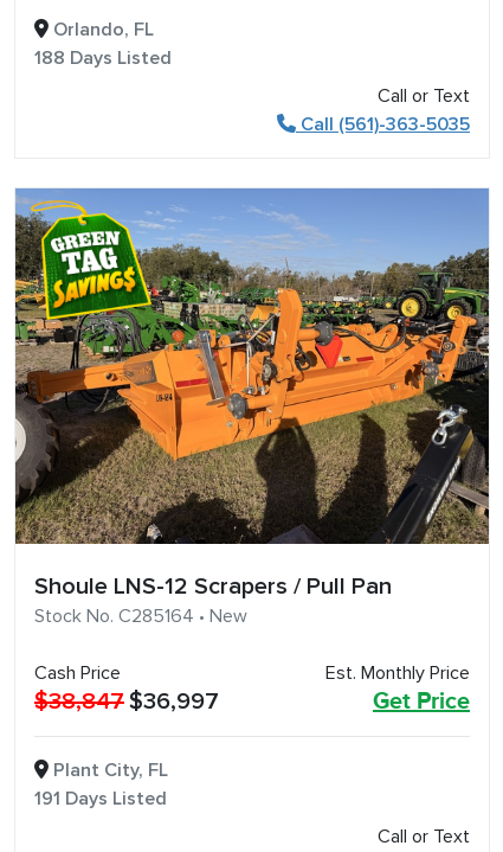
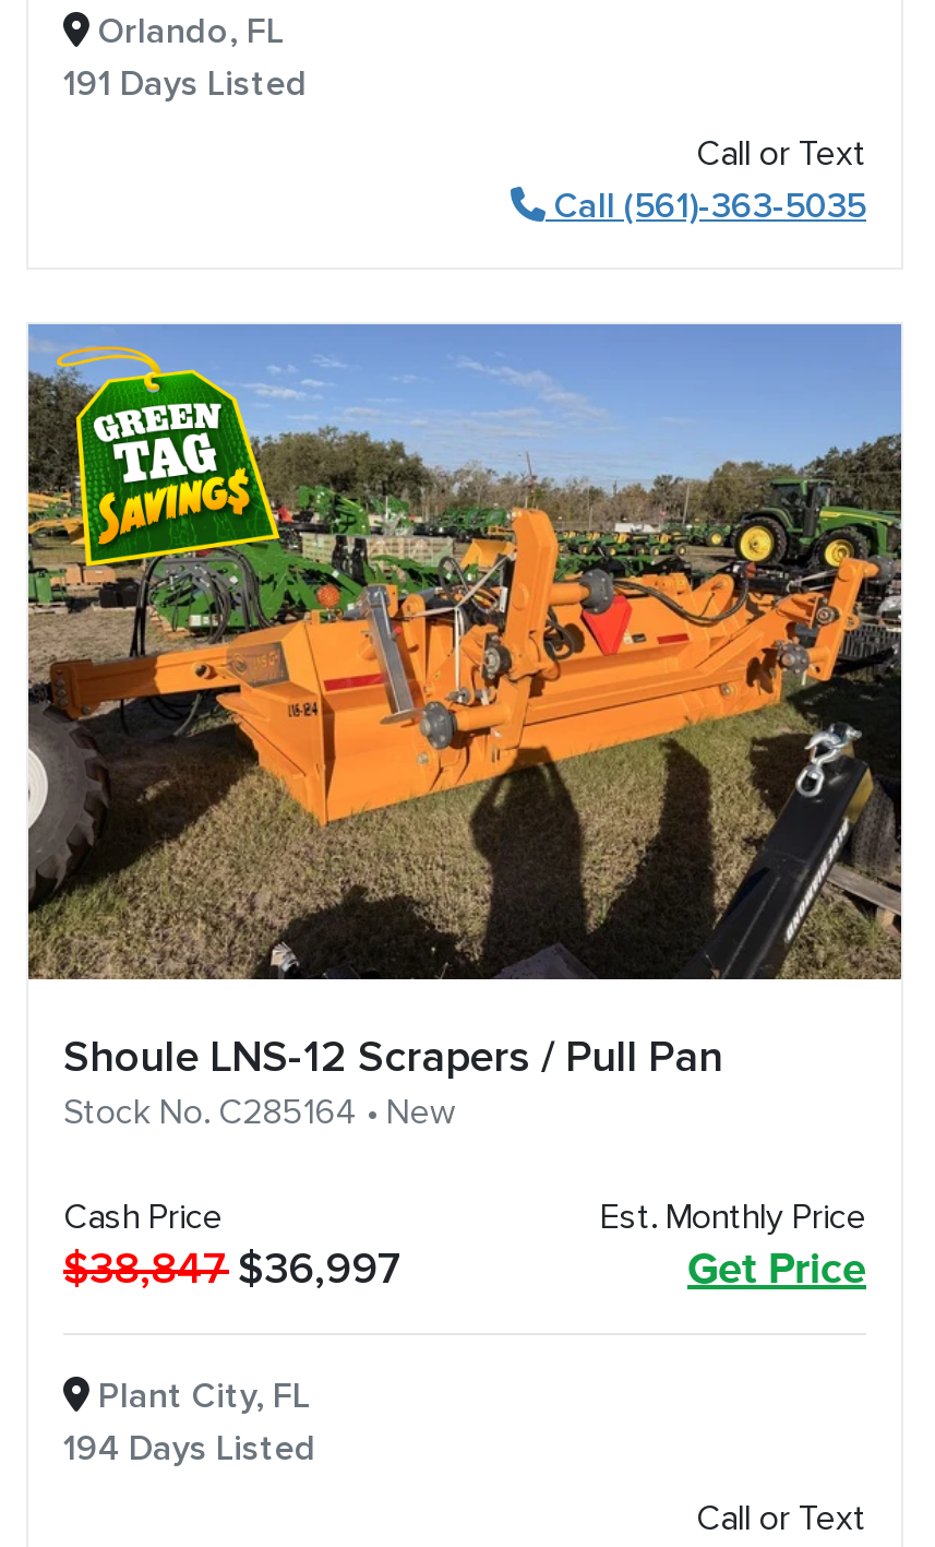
[34,46,172,70] 188 Days Listed -> [63,62,308,105] 191 Days Listed
[34,787,167,810] 191 Days Listed -> [63,1426,316,1470] 194 Days Listed

